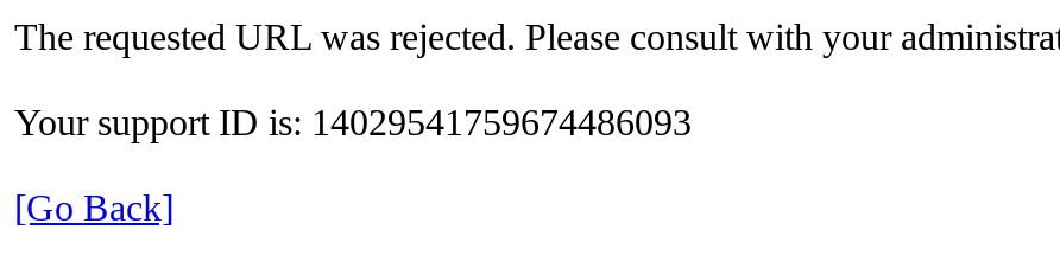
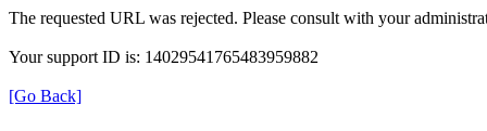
[14,102,692,142] Your support ID is: 14029541759674486093 -> [9,48,319,66] Your support ID is: 14029541765483959882

